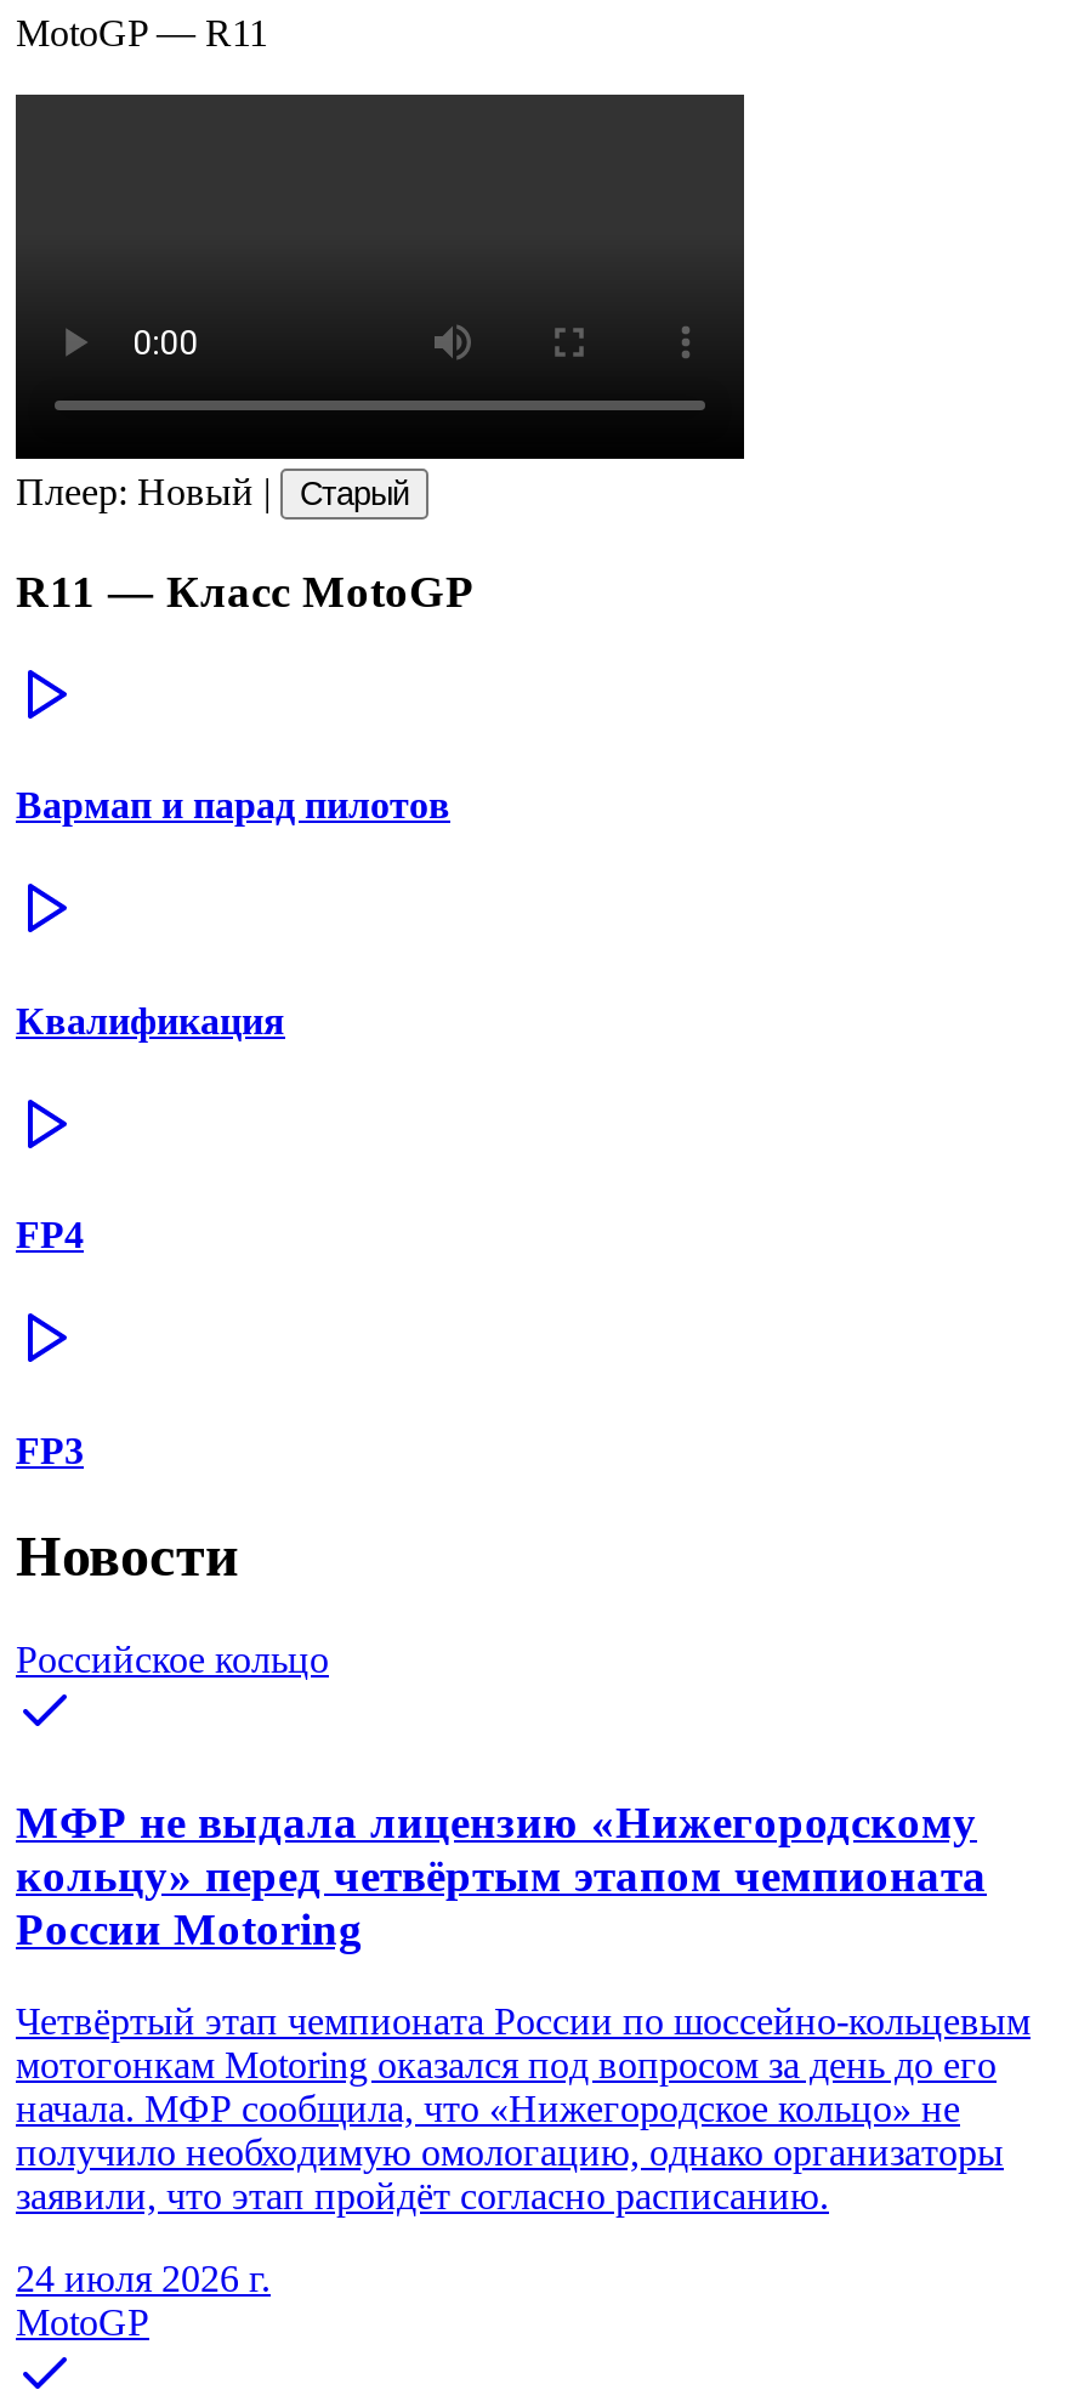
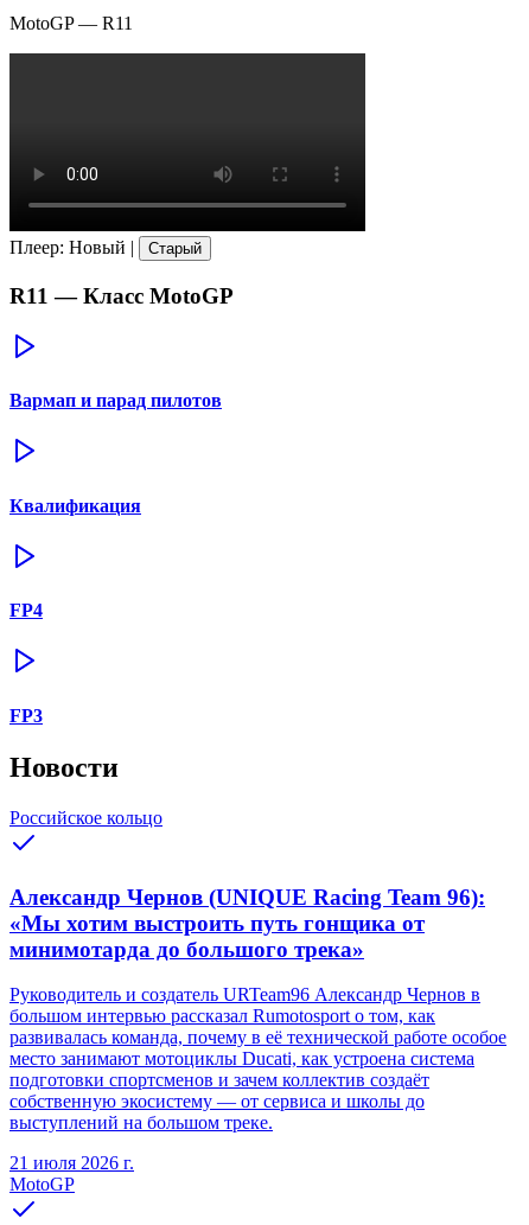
[16,1795,987,1953] МФР не выдала лицензию «Нижегородскому | кольцу» перед четвёртым этапом чемпионата | России Motoring -> [9,884,485,961] Александр Чернов (UNIQUE Racing Team 96): | «Мы хотим выстроить путь гонщика от | минимотарда до большого трека»
[16,2001,1031,2217] Четвёртый этап чемпионата России по шоссейно-кольцевым | мотогонкам Motoring оказался под вопросом за день до его | начала. МФР сообщила, что «Нижегородское кольцо» не | получило необходимую омологацию, однако организаторы | заявили, что этап пройдёт согласно расписанию. -> [9,985,506,1133] Руководитель и создатель URTeam96 Александр Чернов в | большом интервью рассказал Rumotosport о том, как | развивалась команда, почему в её технической работе особое | место занимают мотоциклы Ducati, как устроена система | подготовки спортсменов и зачем коллектив создаёт | собственную экосистему — от сервиса и школы до | выступлений на большом треке.
[16,2258,271,2300] 24 июля 2026 г. -> [9,1153,134,1173] 21 июля 2026 г.

